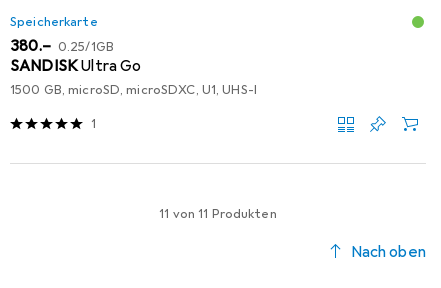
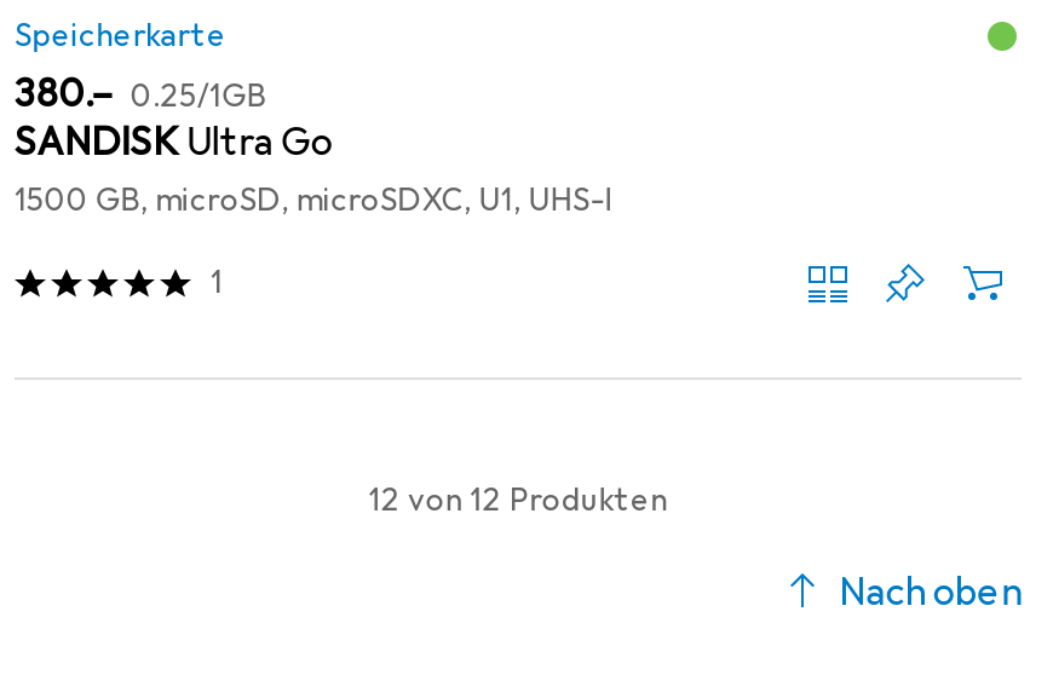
[159,206,277,222] 11 von 11 Produkten -> [368,481,667,520] 12 von 12 Produkten

